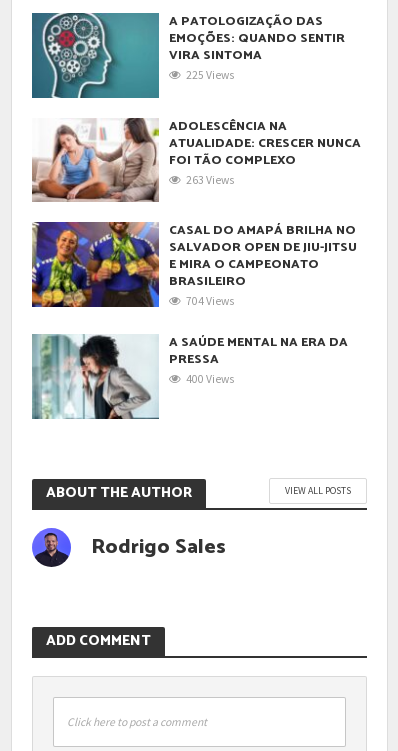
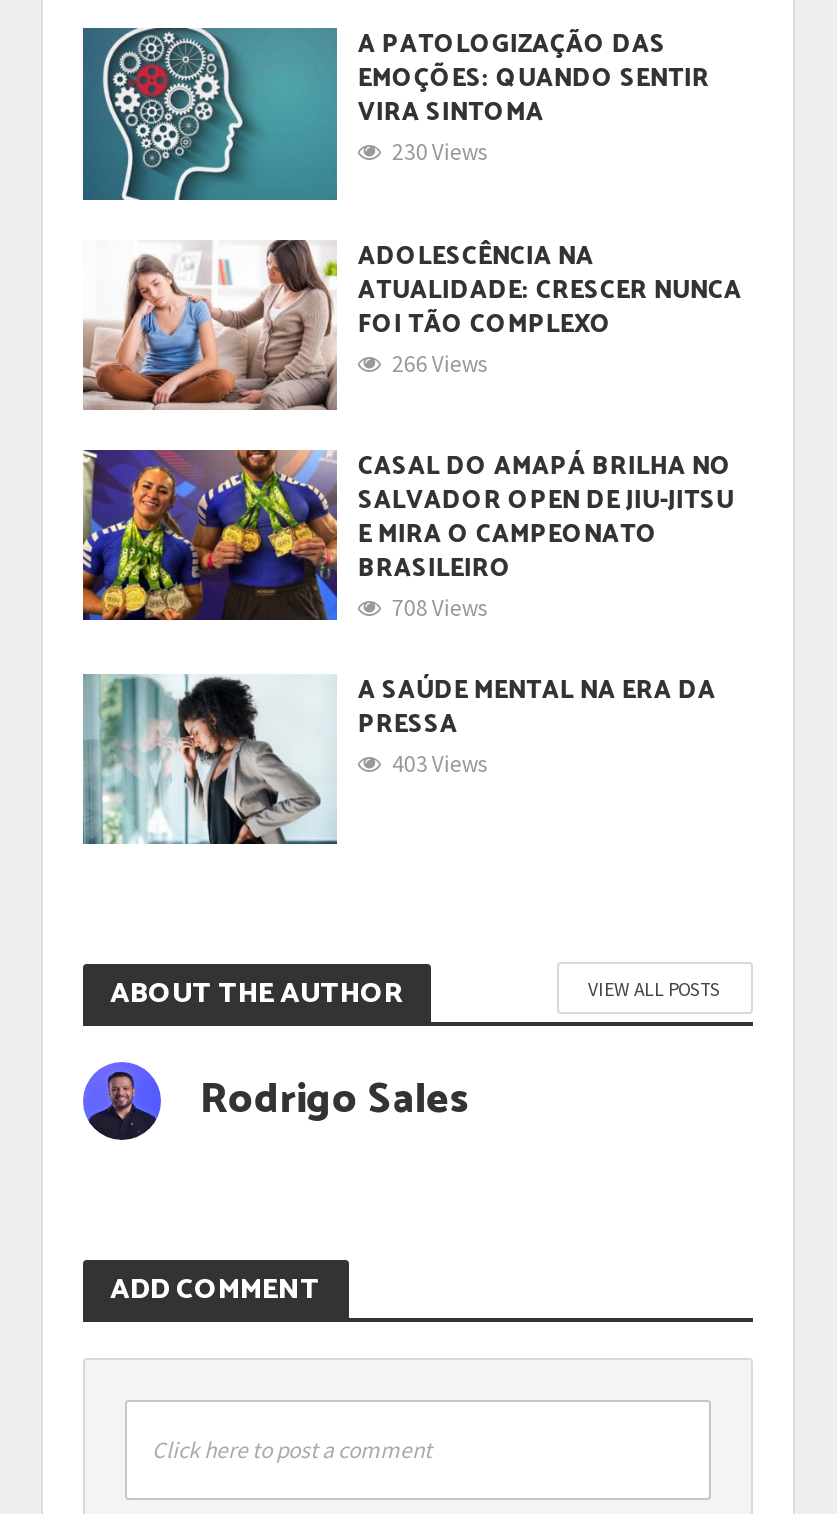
[186,68,234,82] 225 Views -> [392,139,488,167] 230 Views
[186,172,234,186] 263 Views -> [392,349,488,377] 266 Views
[186,294,234,308] 704 Views -> [392,594,488,622] 708 Views
[186,372,234,386] 400 Views -> [392,750,488,778] 403 Views

